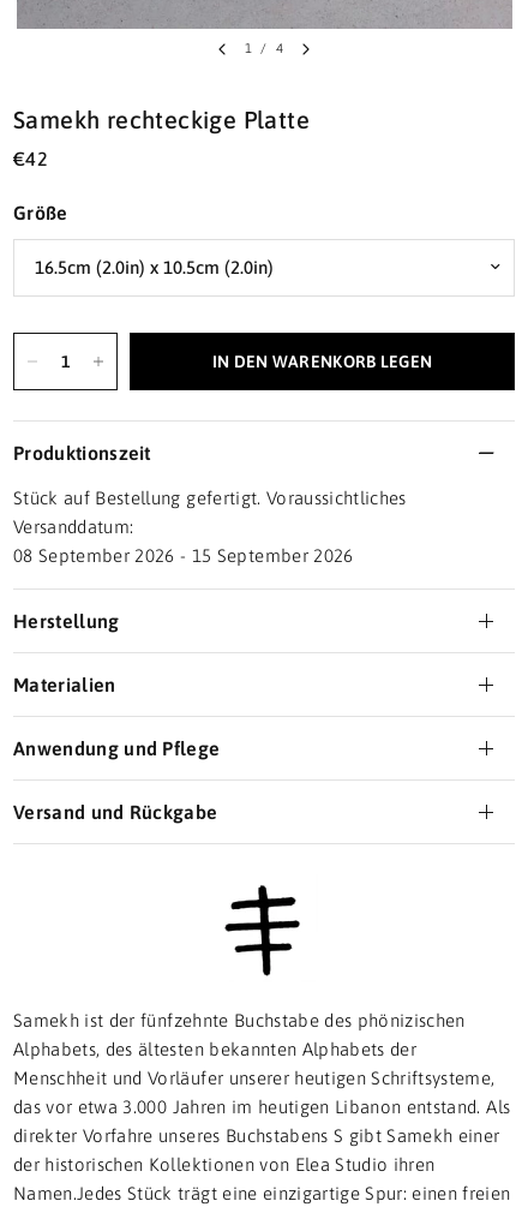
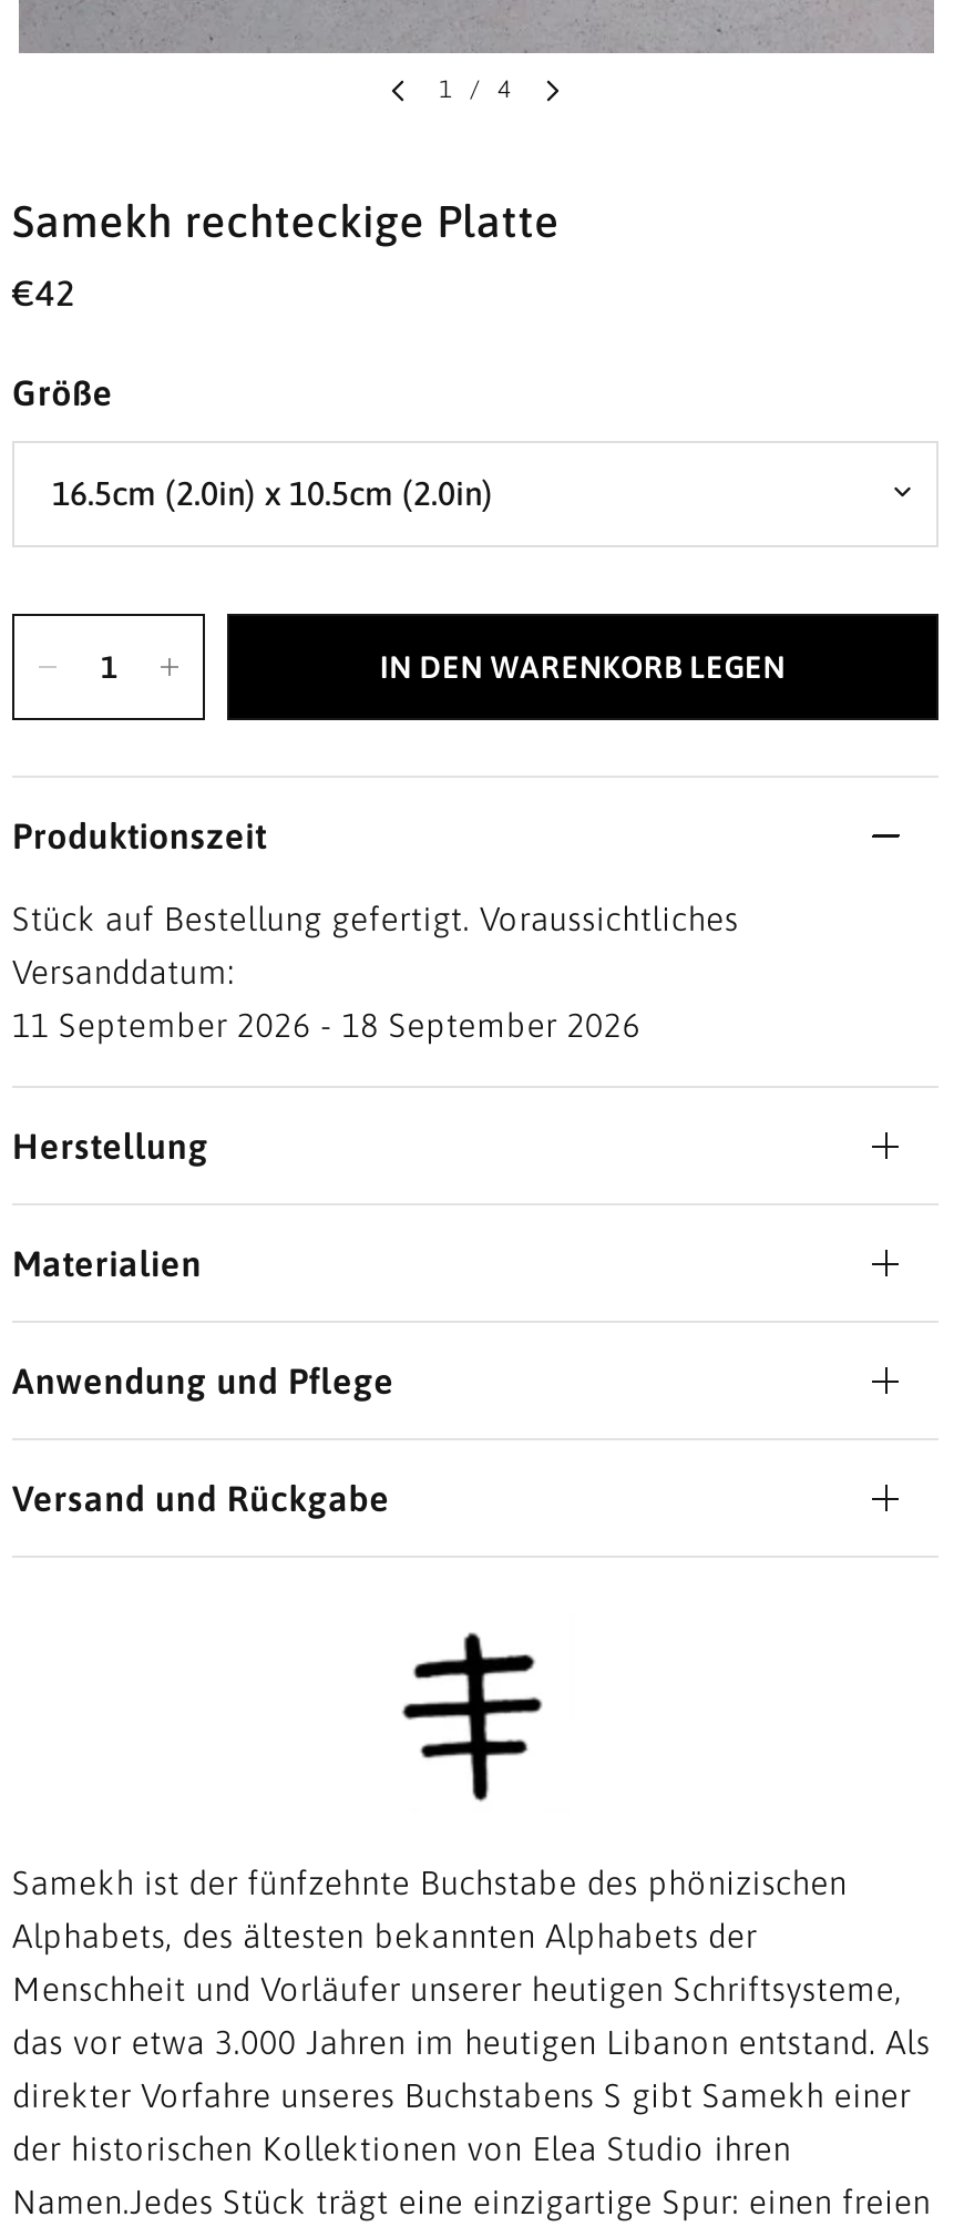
[13,545,354,565] 08 September 2026 - 15 September 2026 -> [12,1005,641,1043] 11 September 2026 - 18 September 2026

